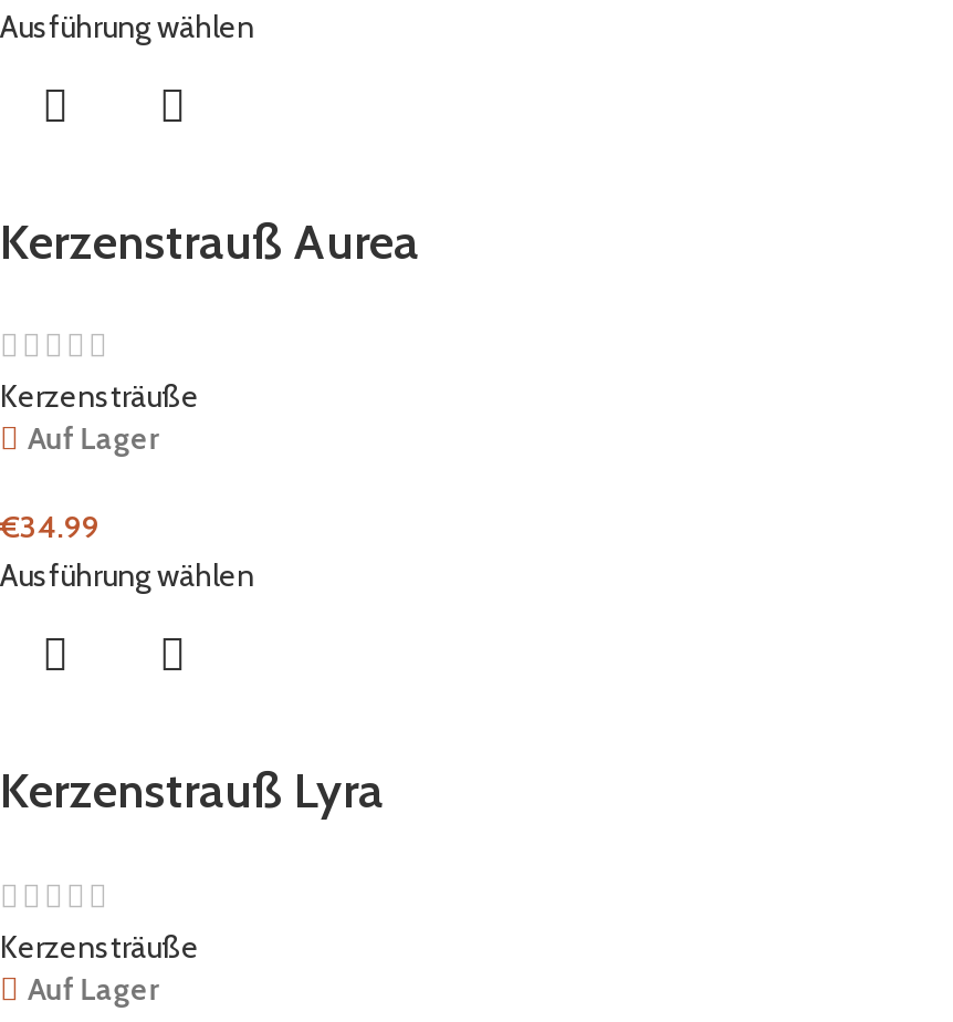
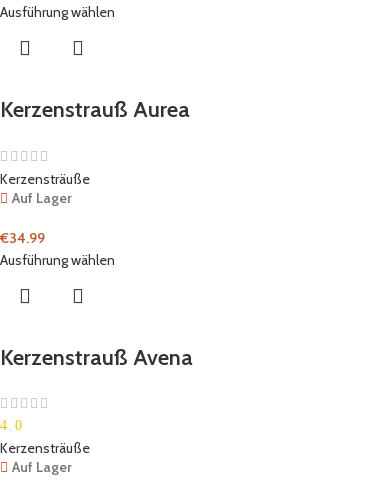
[0,761,385,821] Kerzenstrauß Lyra -> [0,344,193,433] Kerzenstrauß Avena | 4.0

